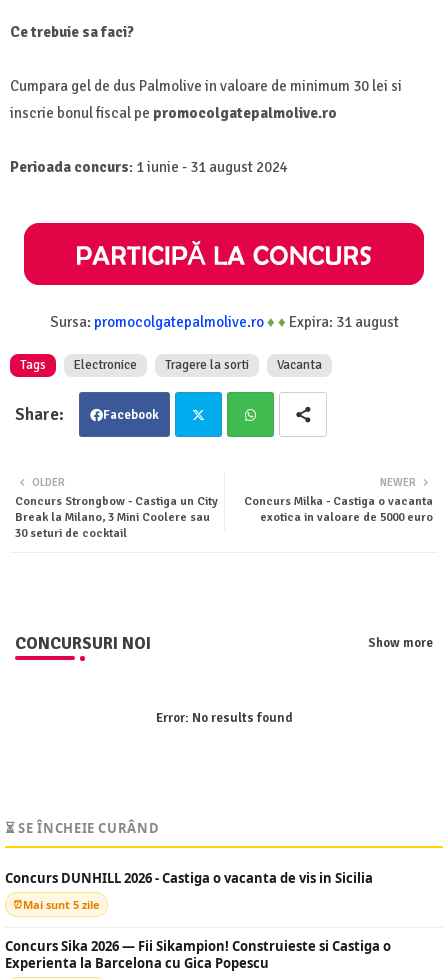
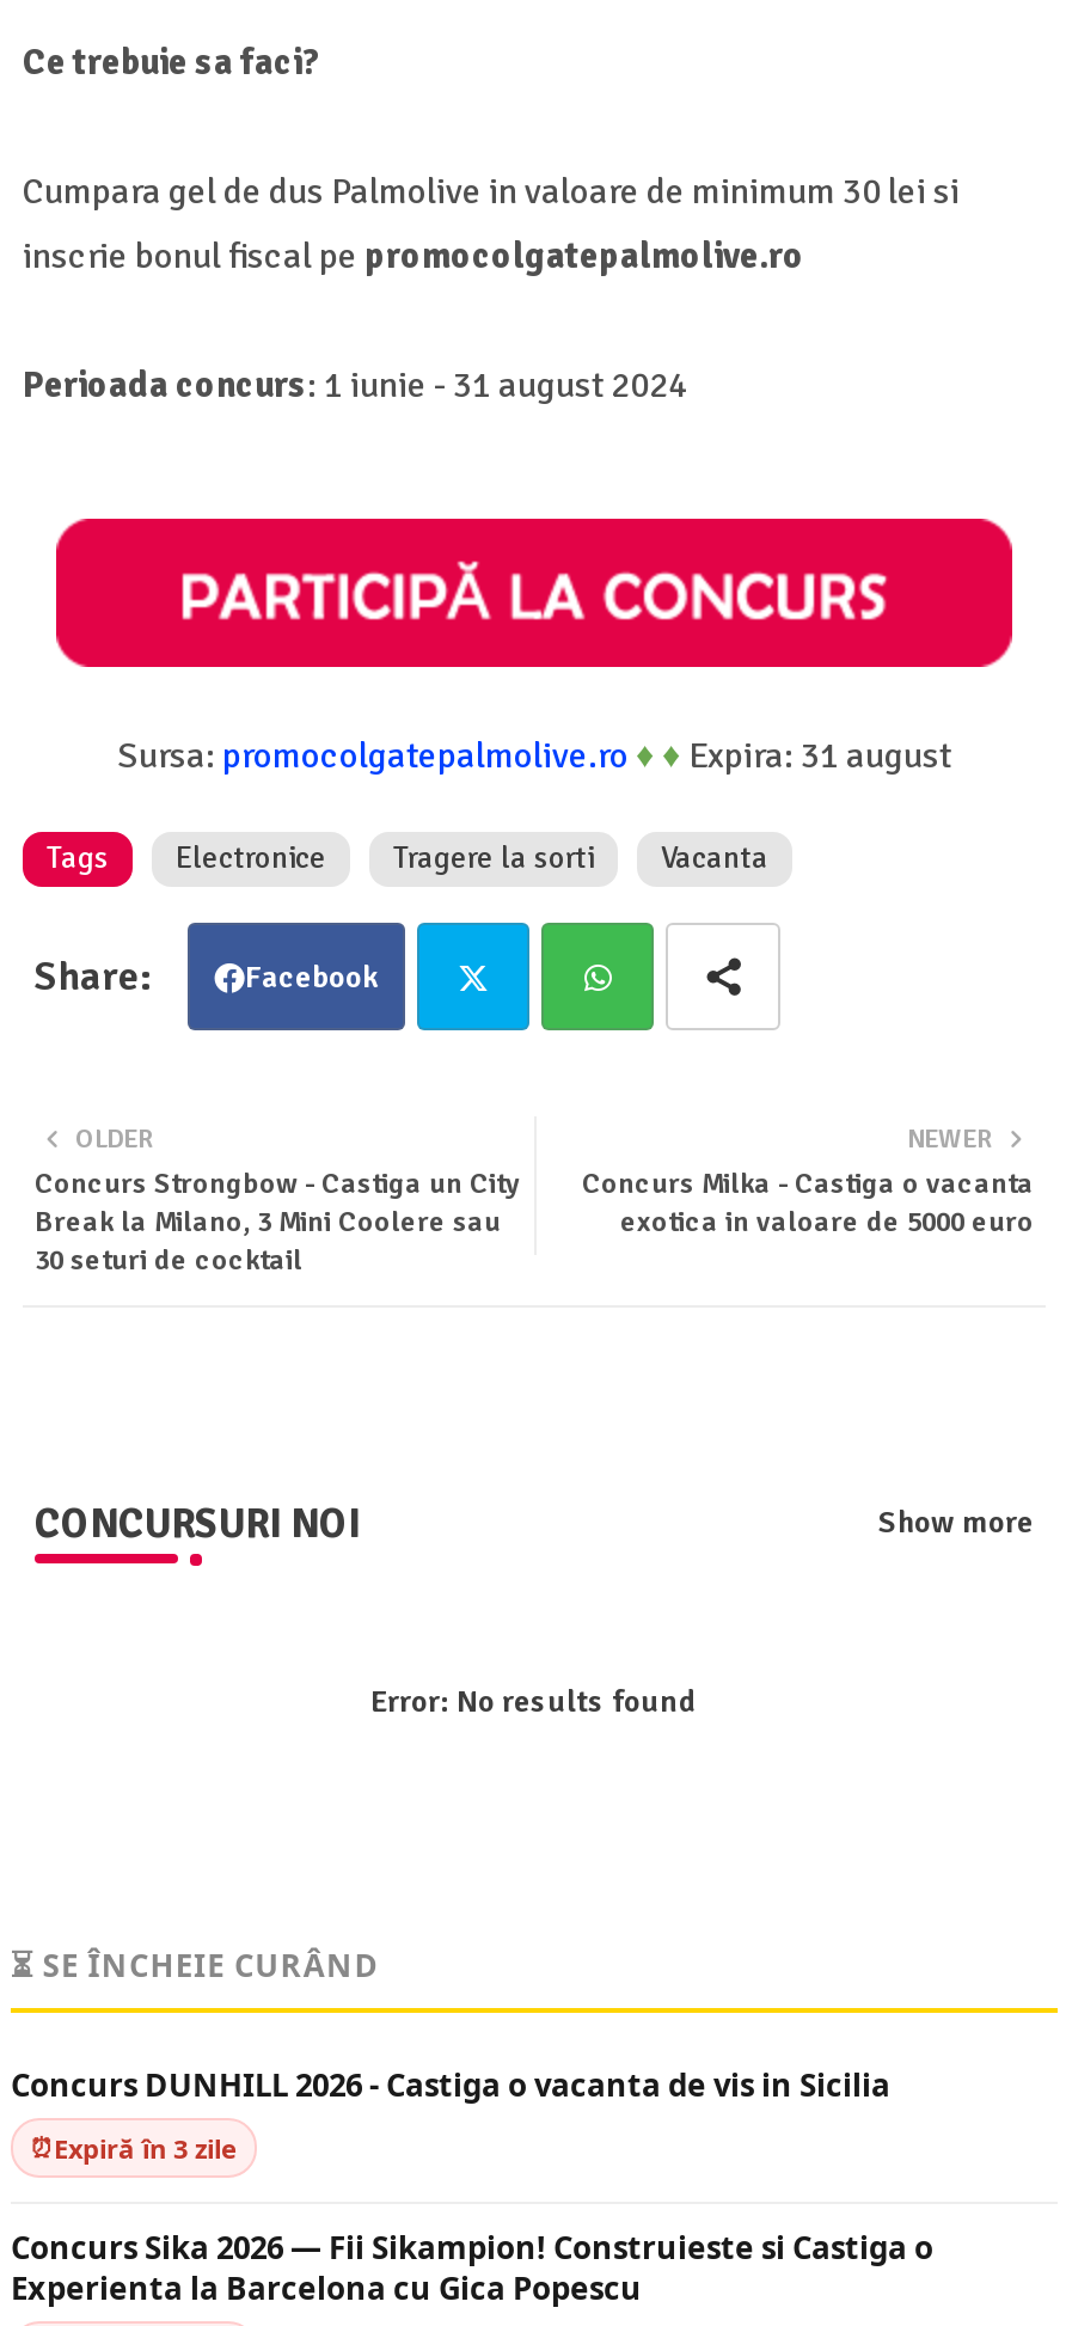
[23,897,100,912] Mai sunt 5 zile -> [54,2129,238,2165] Expiră în 3 zile

